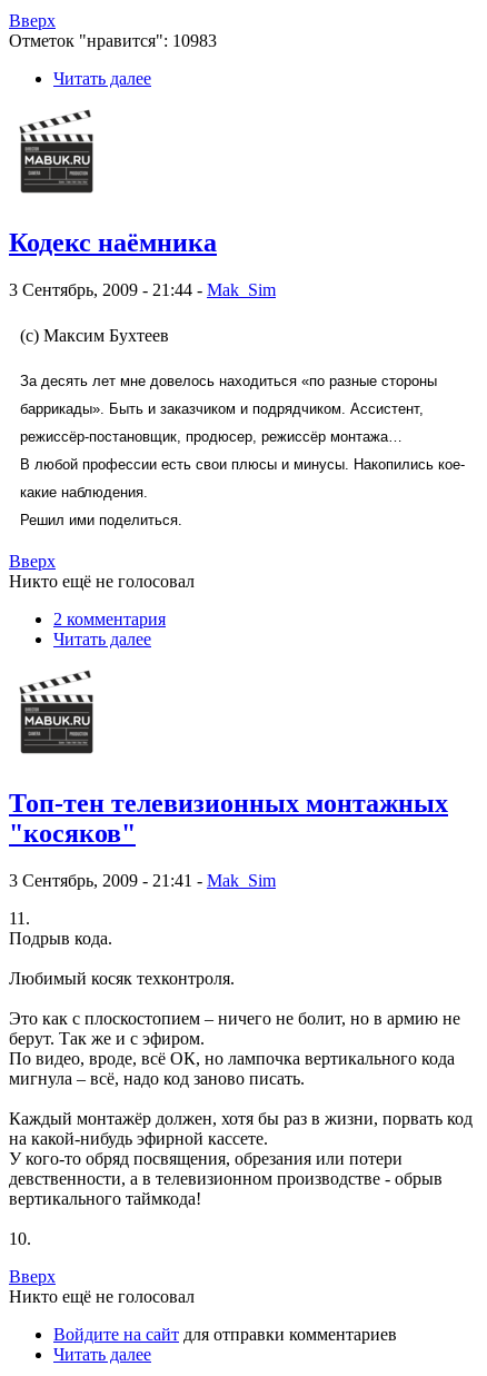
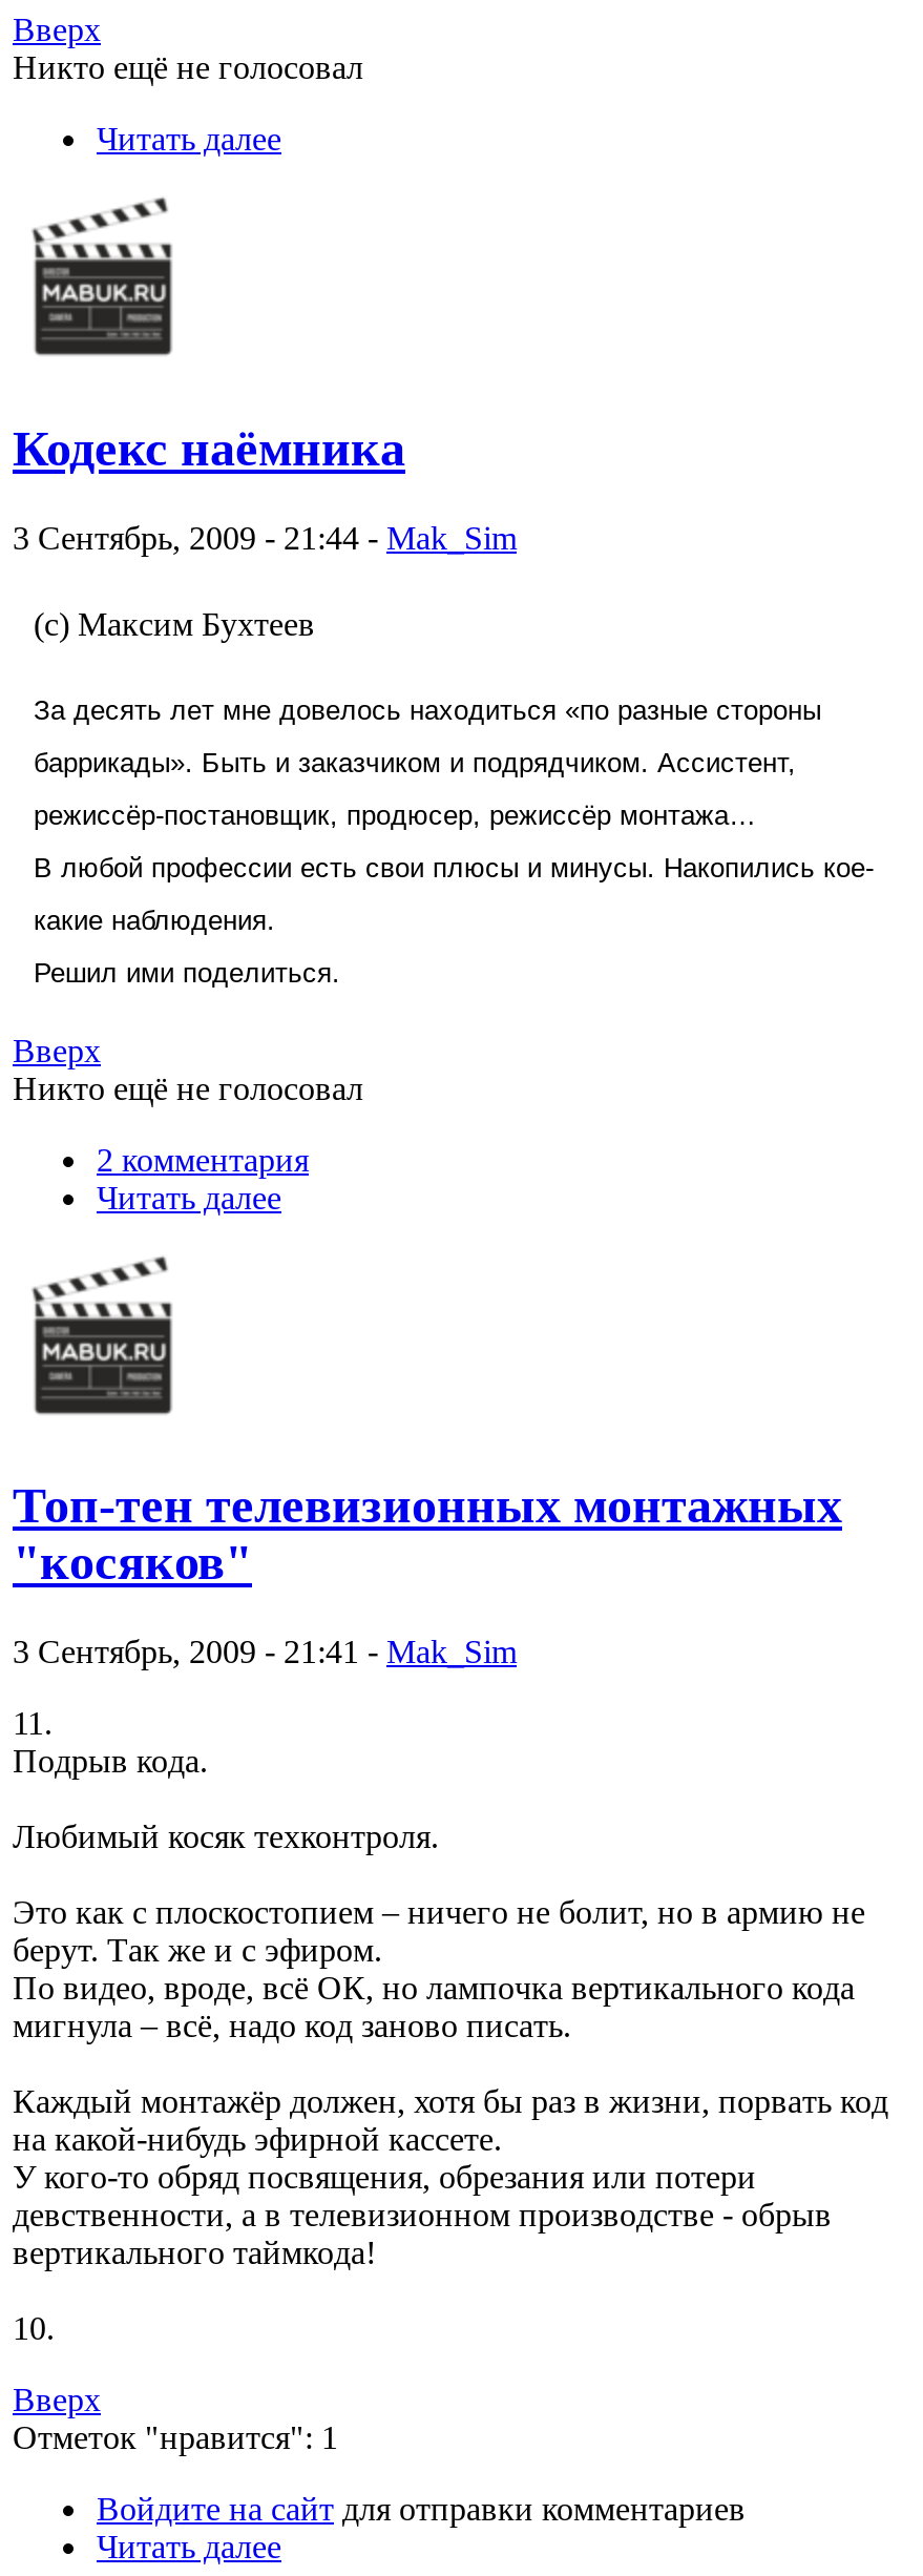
[9,31,217,50] Отметок "нравится": 10983 -> [13,49,363,85] Никто ещё не голосовал
[9,1287,195,1305] Никто ещё не голосовал -> [13,2421,338,2456] Отметок "нравится": 1

